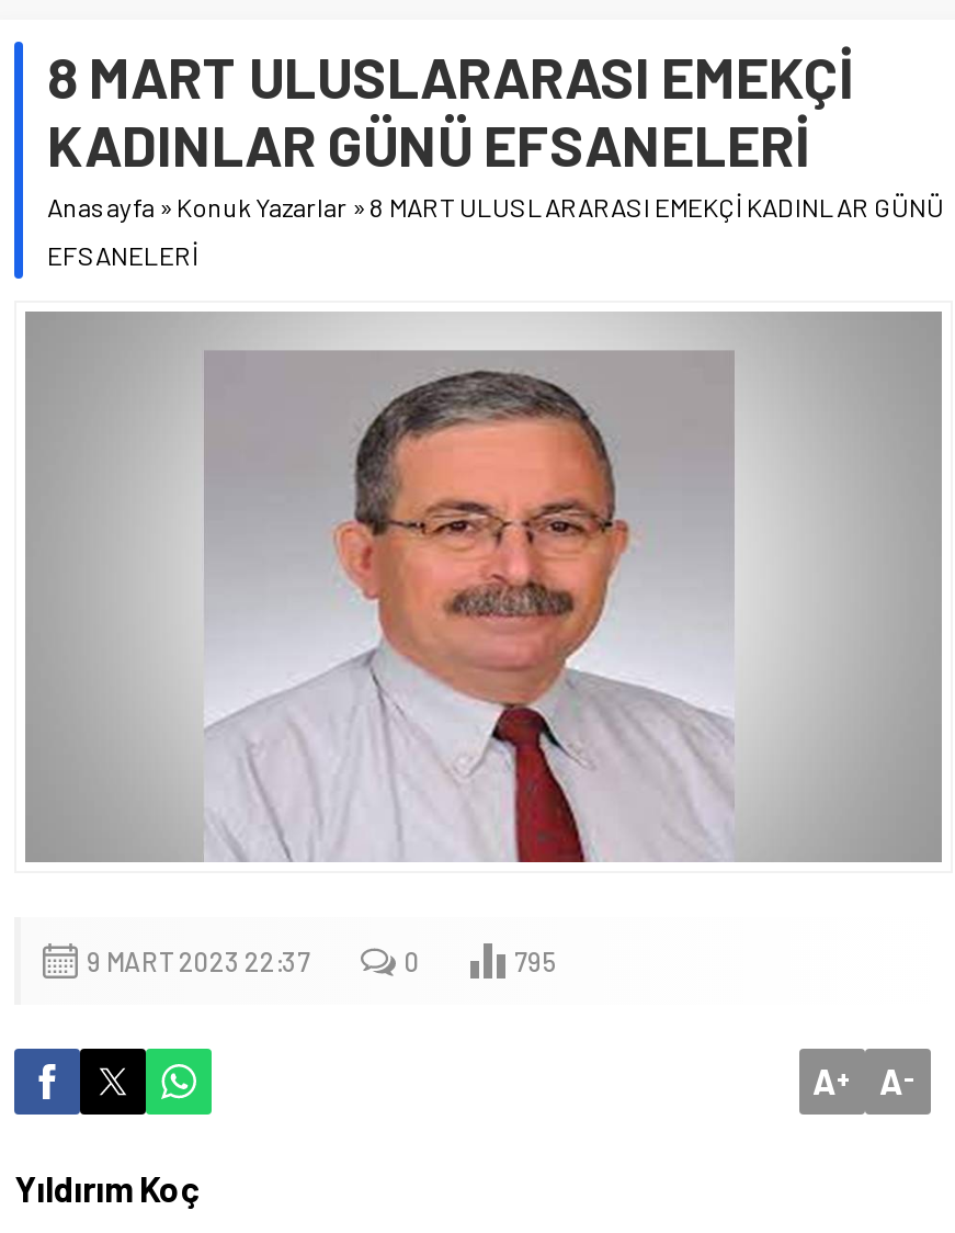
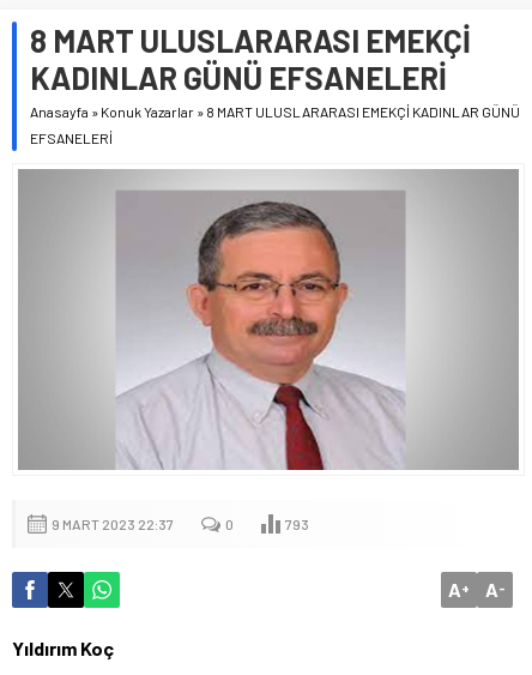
[514,946,558,977] 795 -> [285,516,309,532] 793

